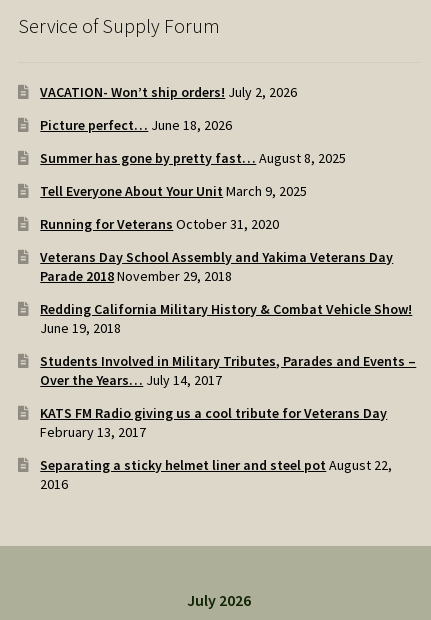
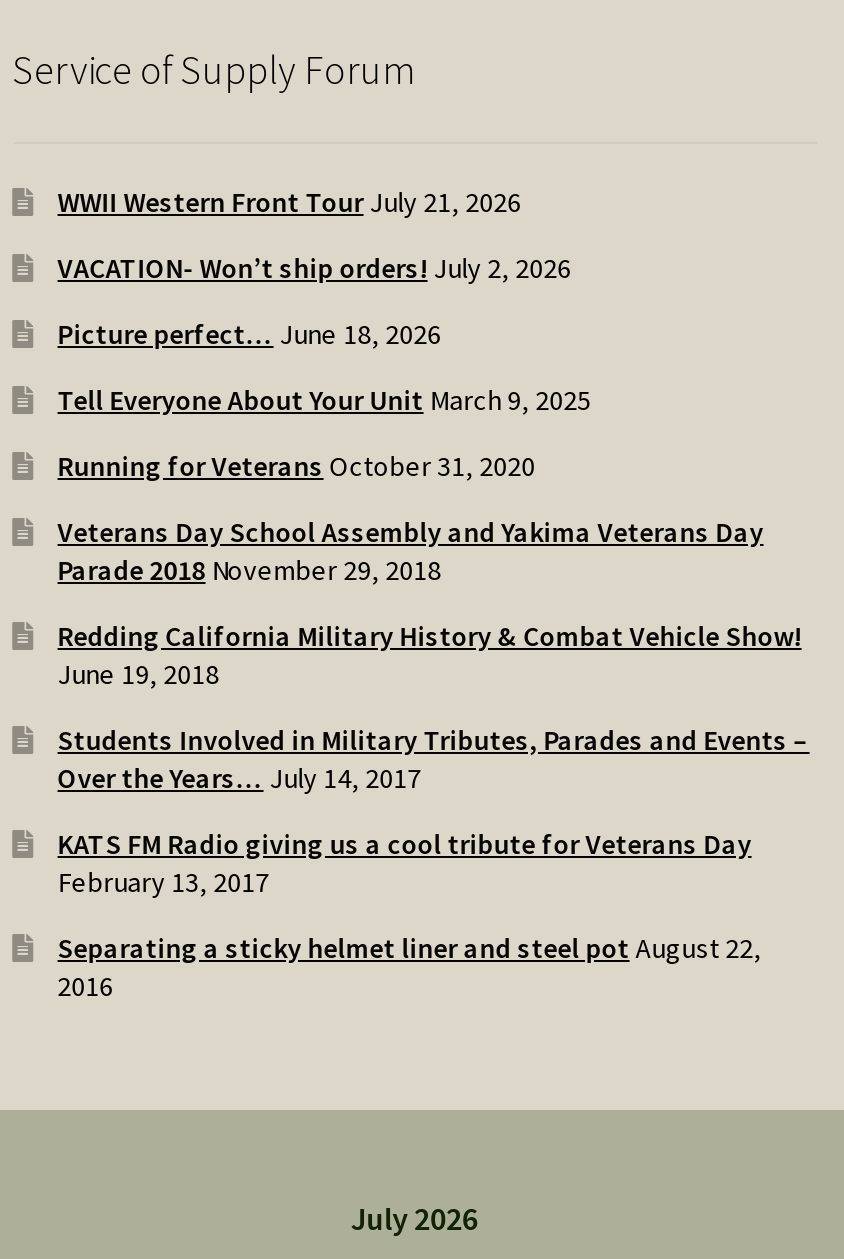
none -> [58,184,522,220] WWII Western Front Tour July 21, 2026
moved [40,83,297,134] -> [58,250,572,352]: VACATION- Won’t ship orders! July 2, 2026 | Picture perfect… June 18, 2026
[40,149,346,167] Summer has gone by pretty fast… August 8, 2025 -> none

